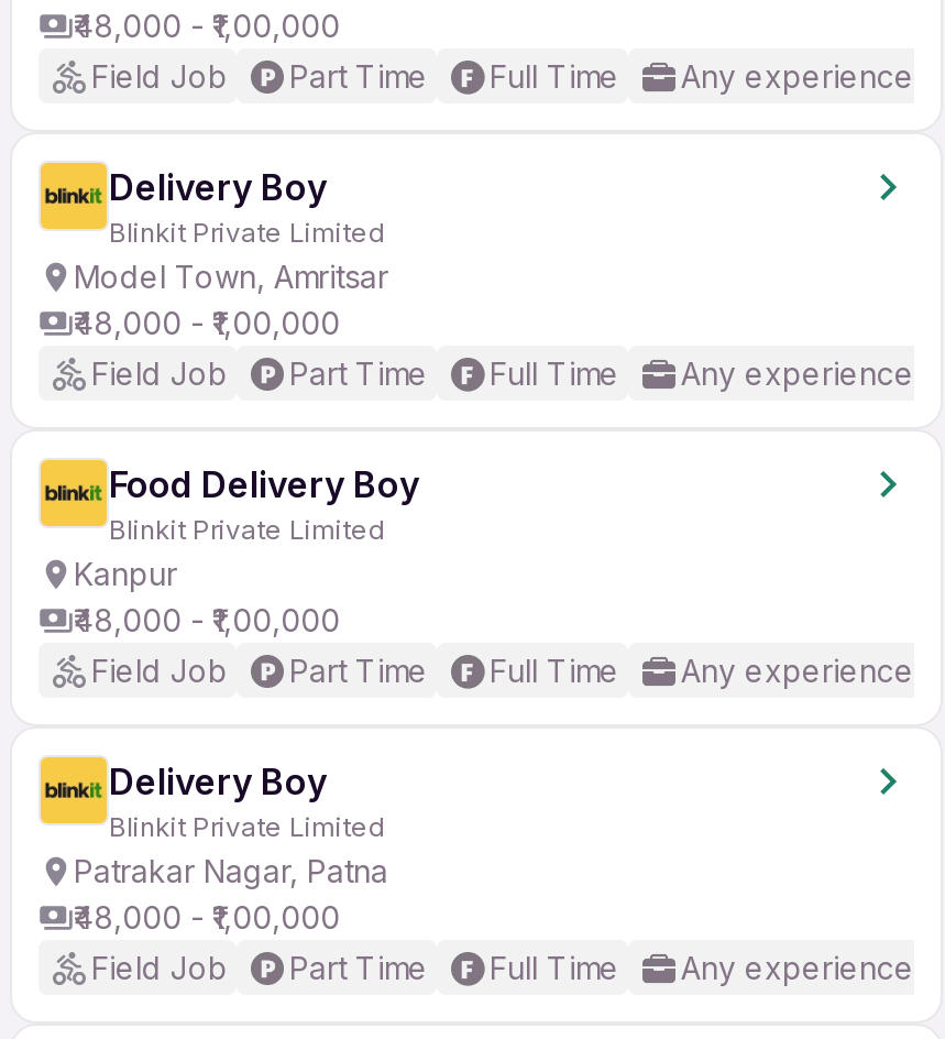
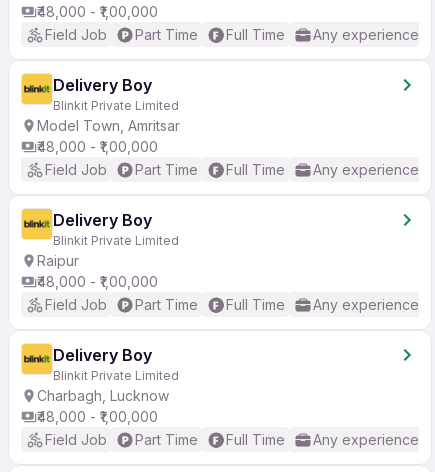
[109,462,419,506] Food Delivery Boy -> [53,210,152,230] Delivery Boy
[74,555,177,592] Kanpur -> [37,252,79,269] Raipur
[74,852,388,889] Patrakar Nagar, Patna -> [37,387,169,404] Charbagh, Lucknow

